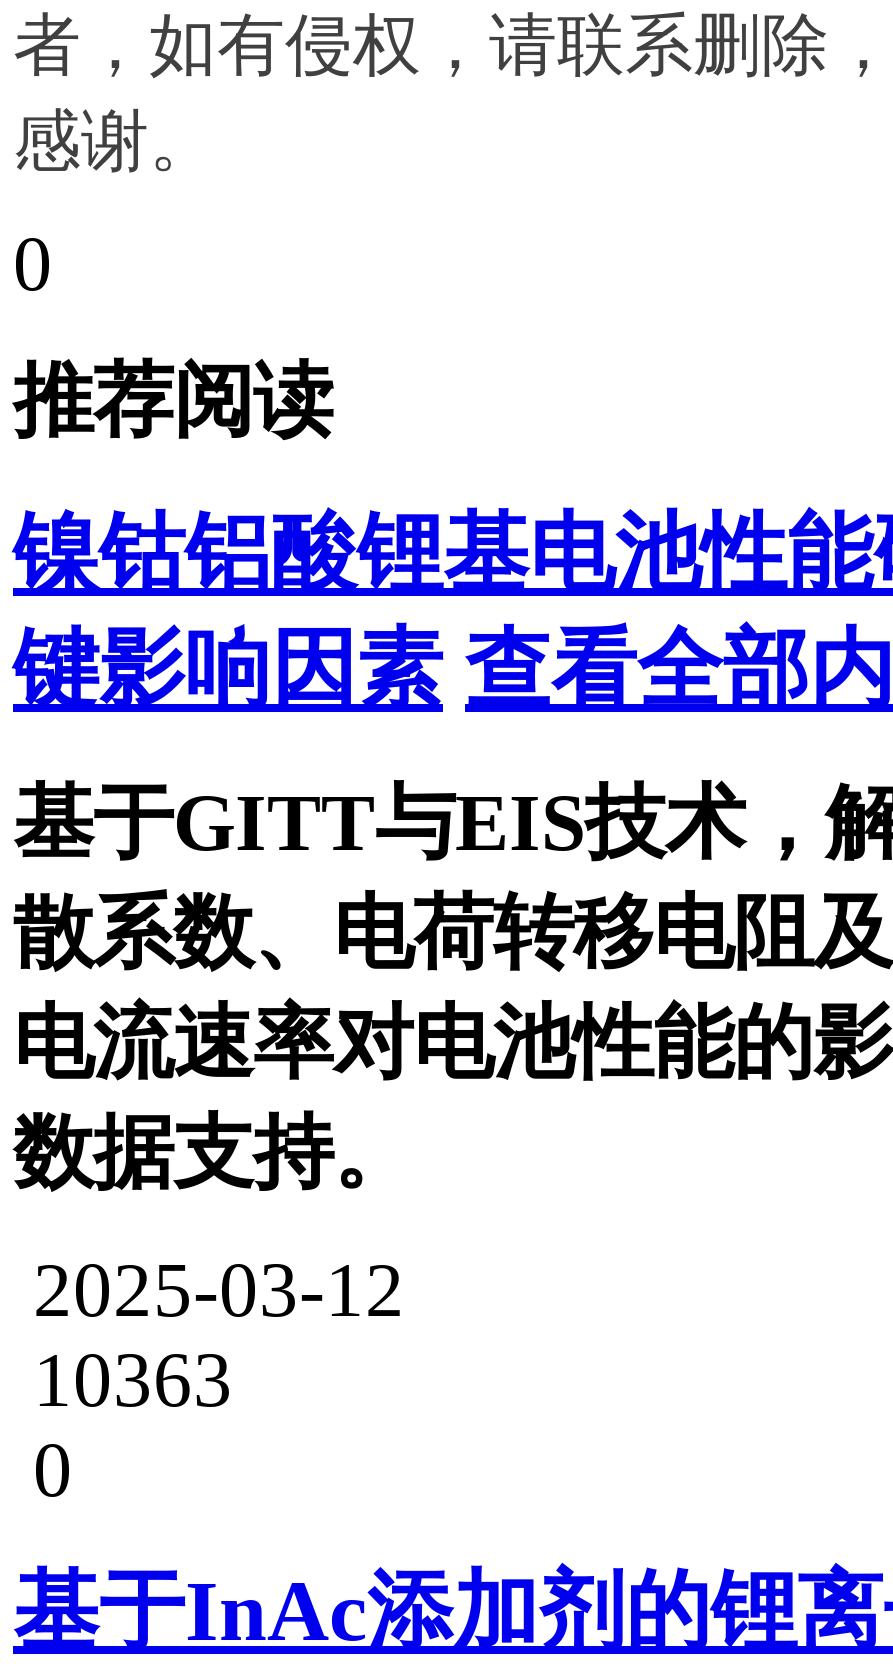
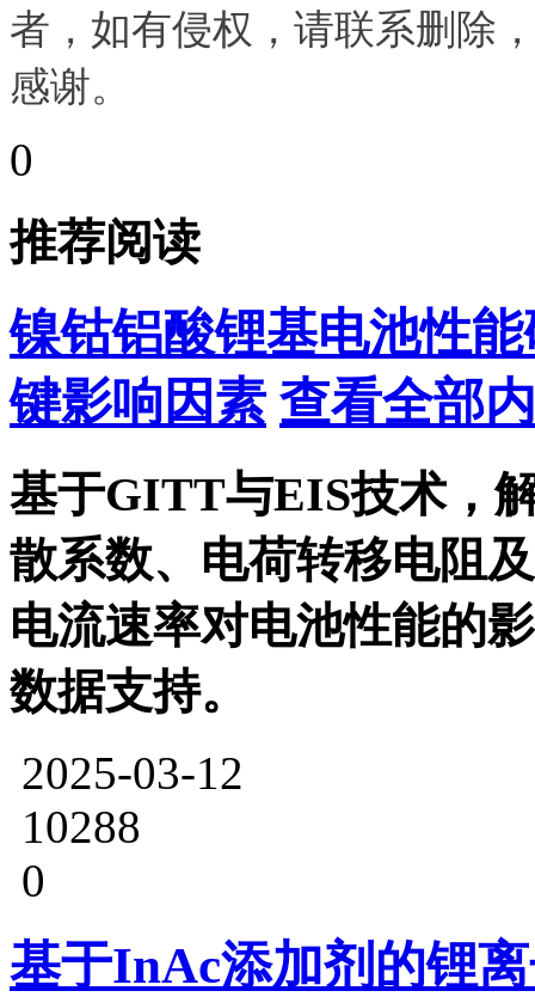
[13,1337,233,1423] 10363 -> [10,802,141,853] 10288

